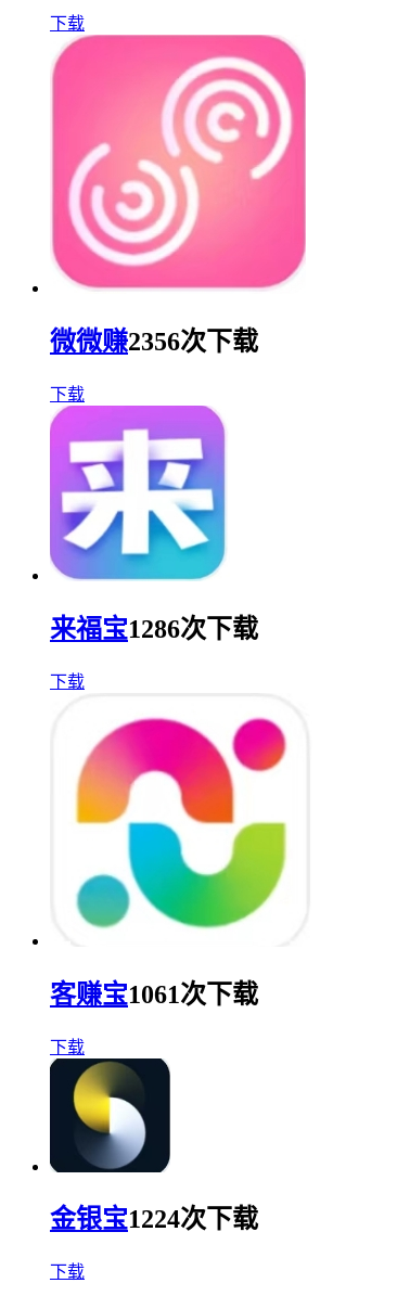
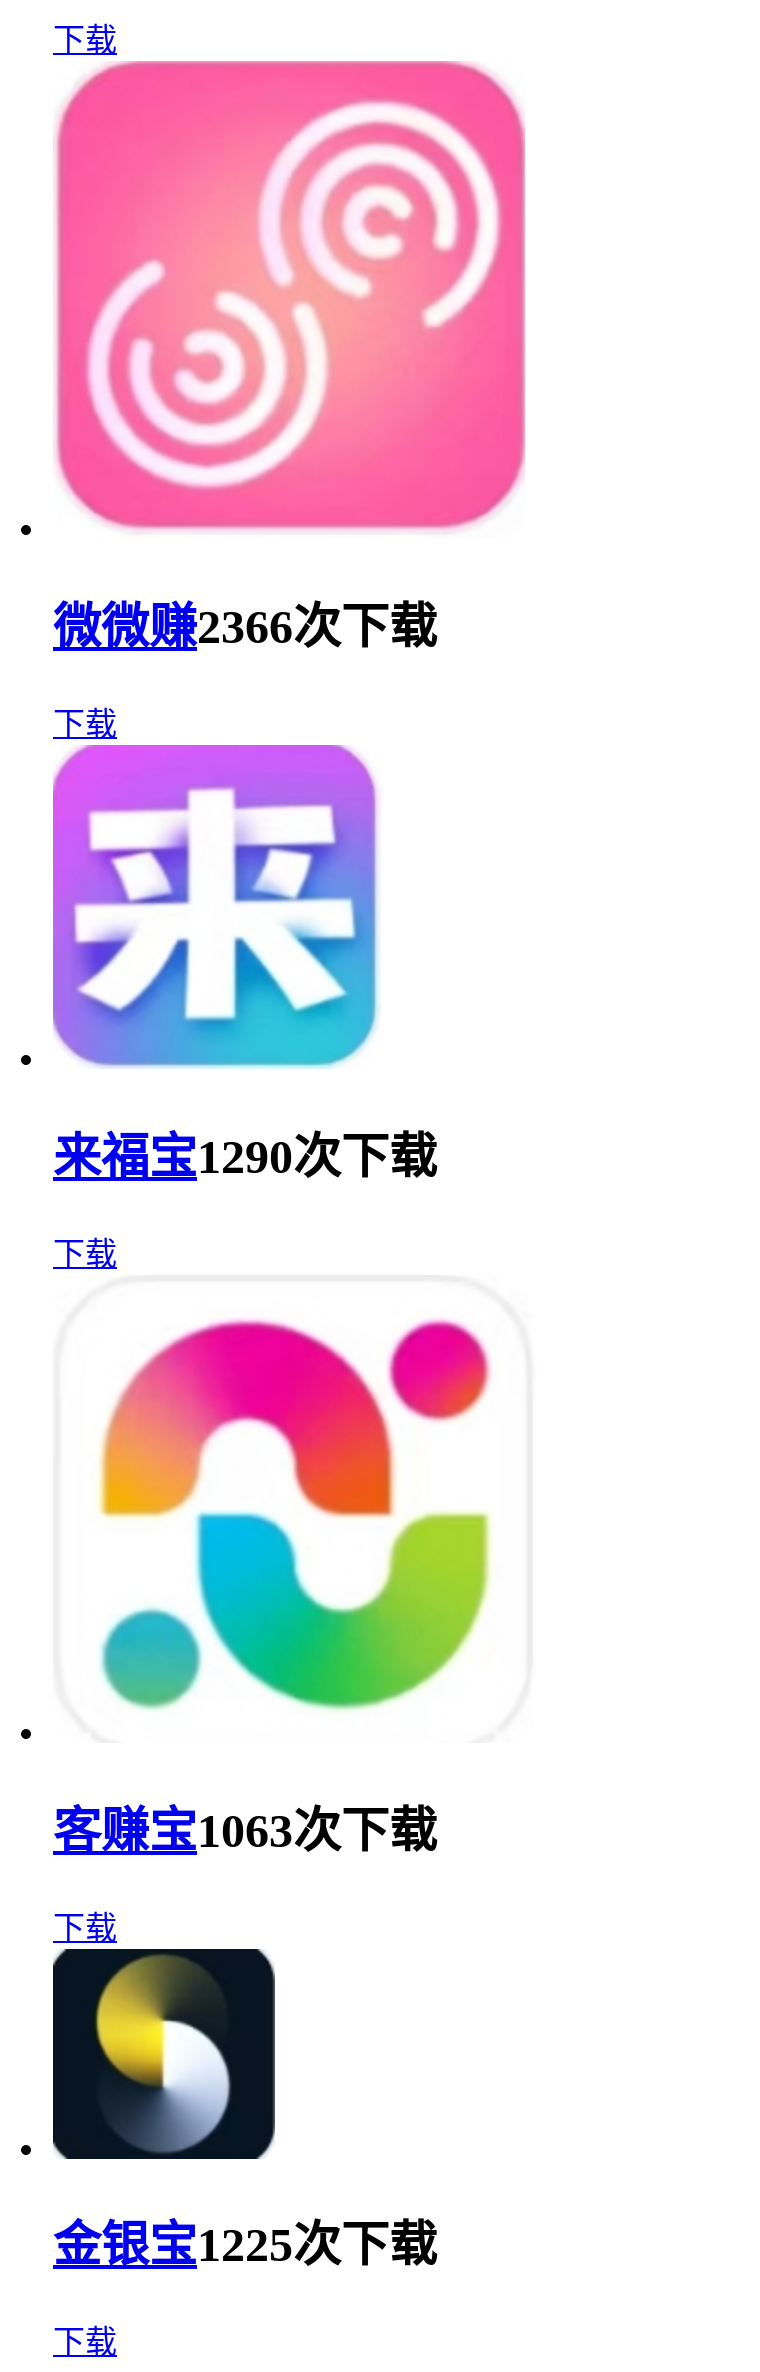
[50,328,258,356] 微微赚2356次下载 -> [53,601,437,653] 微微赚2366次下载
[50,615,258,643] 来福宝1286次下载 -> [53,1131,437,1183] 来福宝1290次下载
[50,980,258,1008] 客赚宝1061次下载 -> [53,1804,437,1856] 客赚宝1063次下载
[50,1205,258,1234] 金银宝1224次下载 -> [53,2220,437,2272] 金银宝1225次下载

